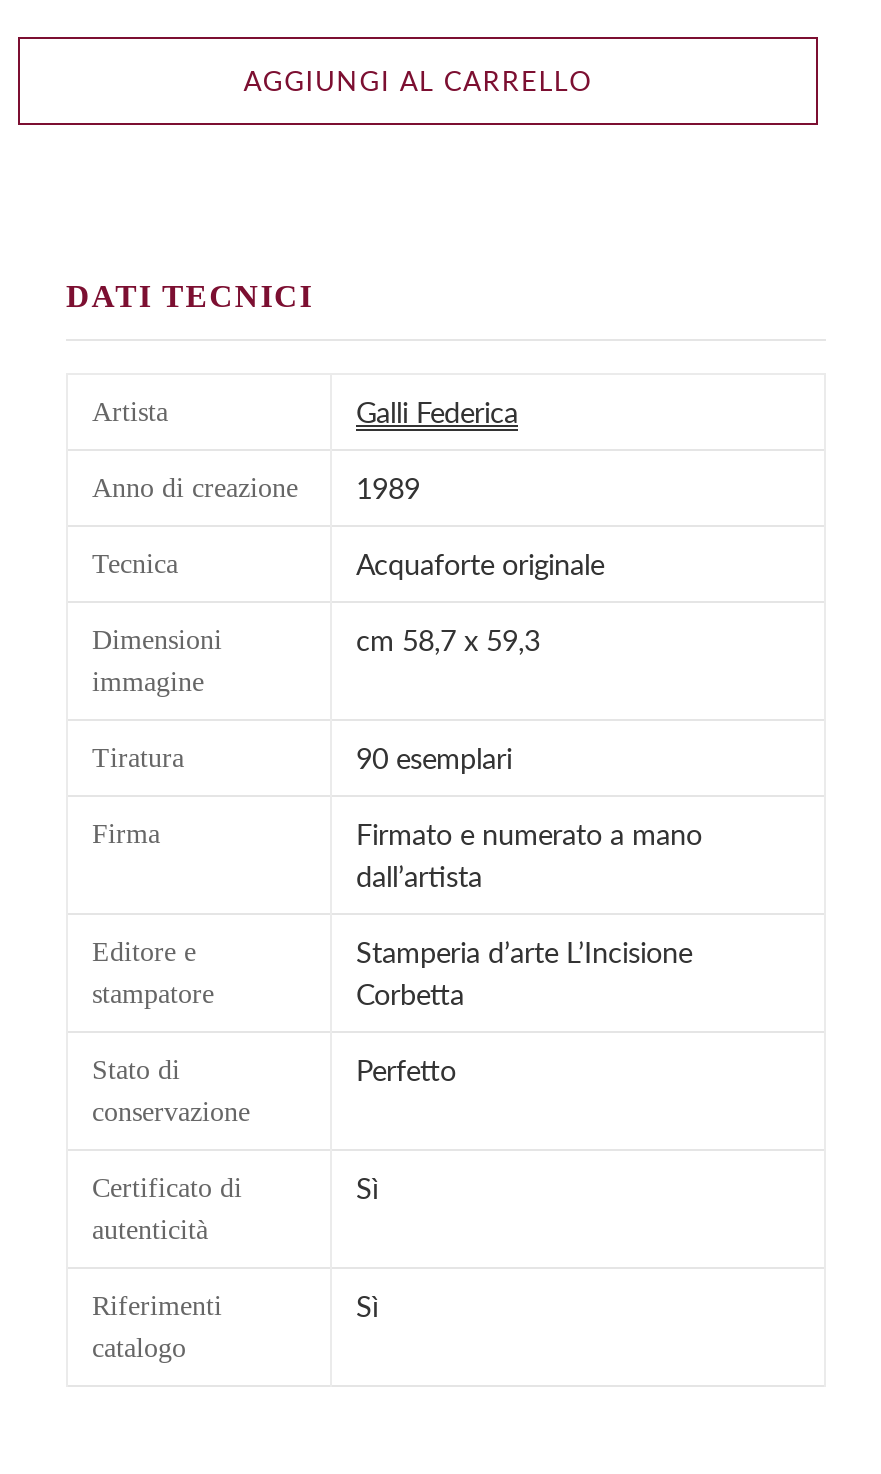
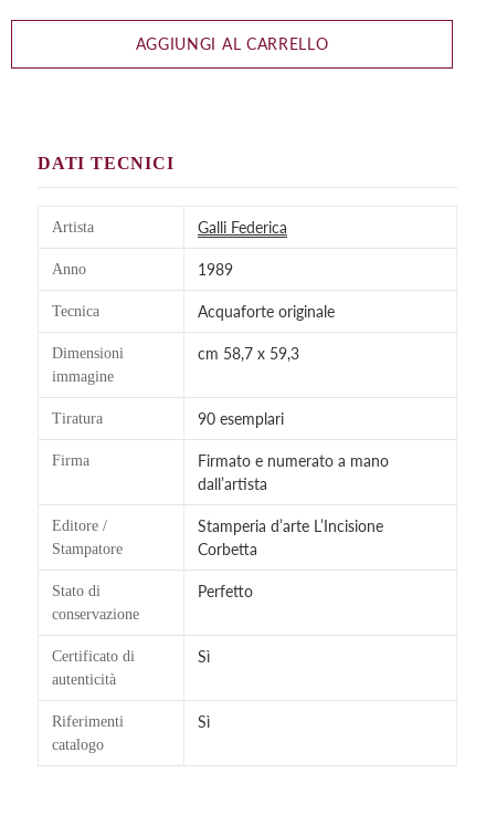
[92,472,298,502] Anno di creazione -> [52,261,86,278] Anno
[92,936,214,1008] Editore e | stampatore -> [52,518,123,557] Editore / | Stampatore

